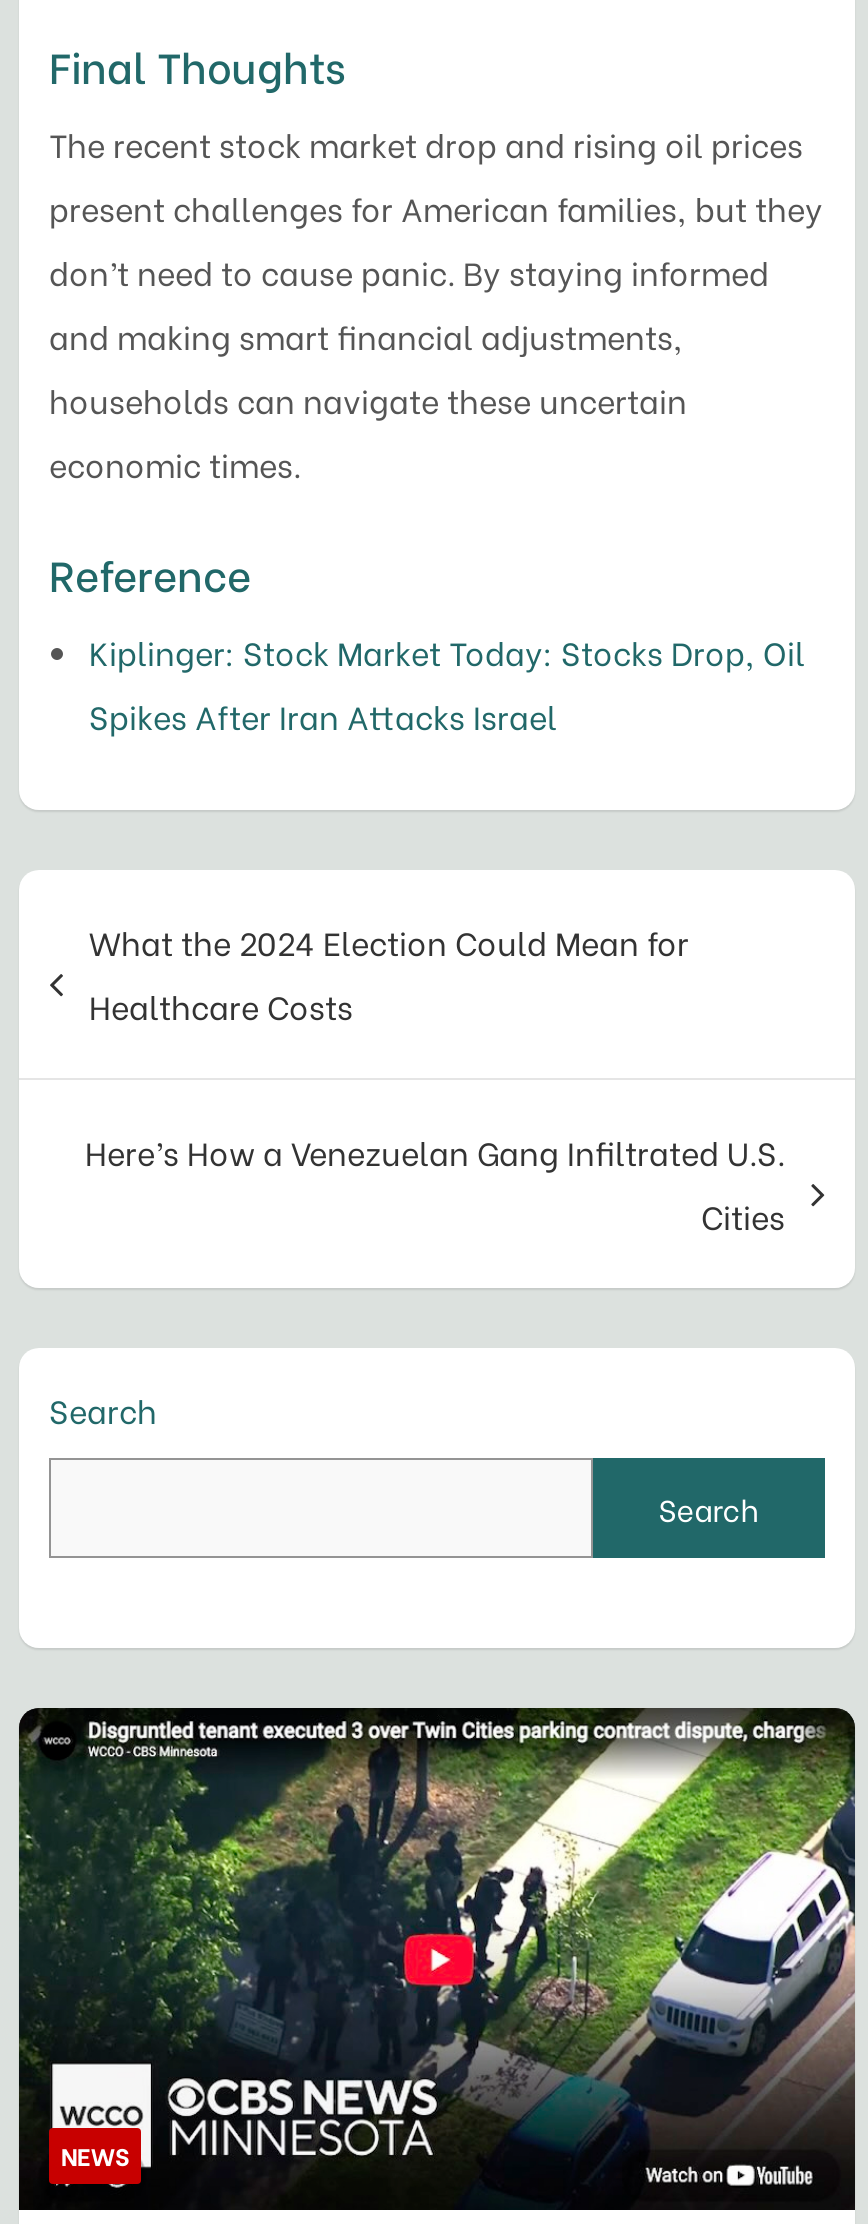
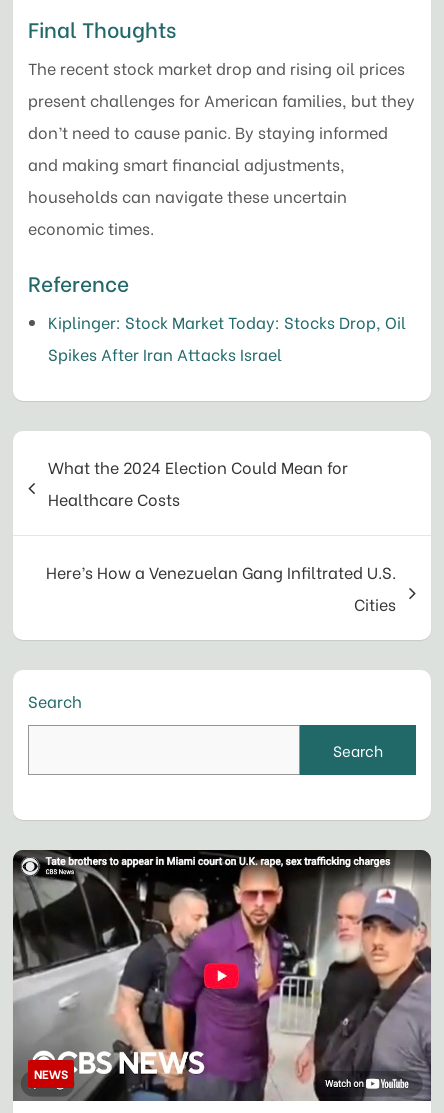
[17,1708,857,2212] [image] -> [13,850,432,1102] [image]

